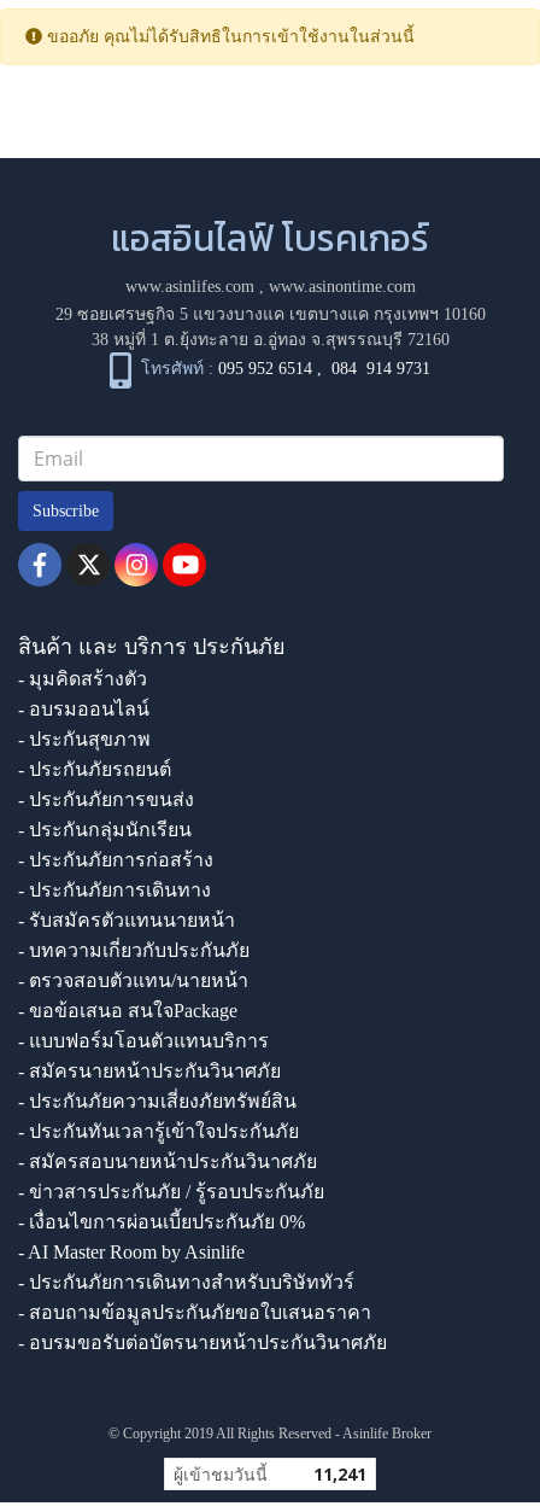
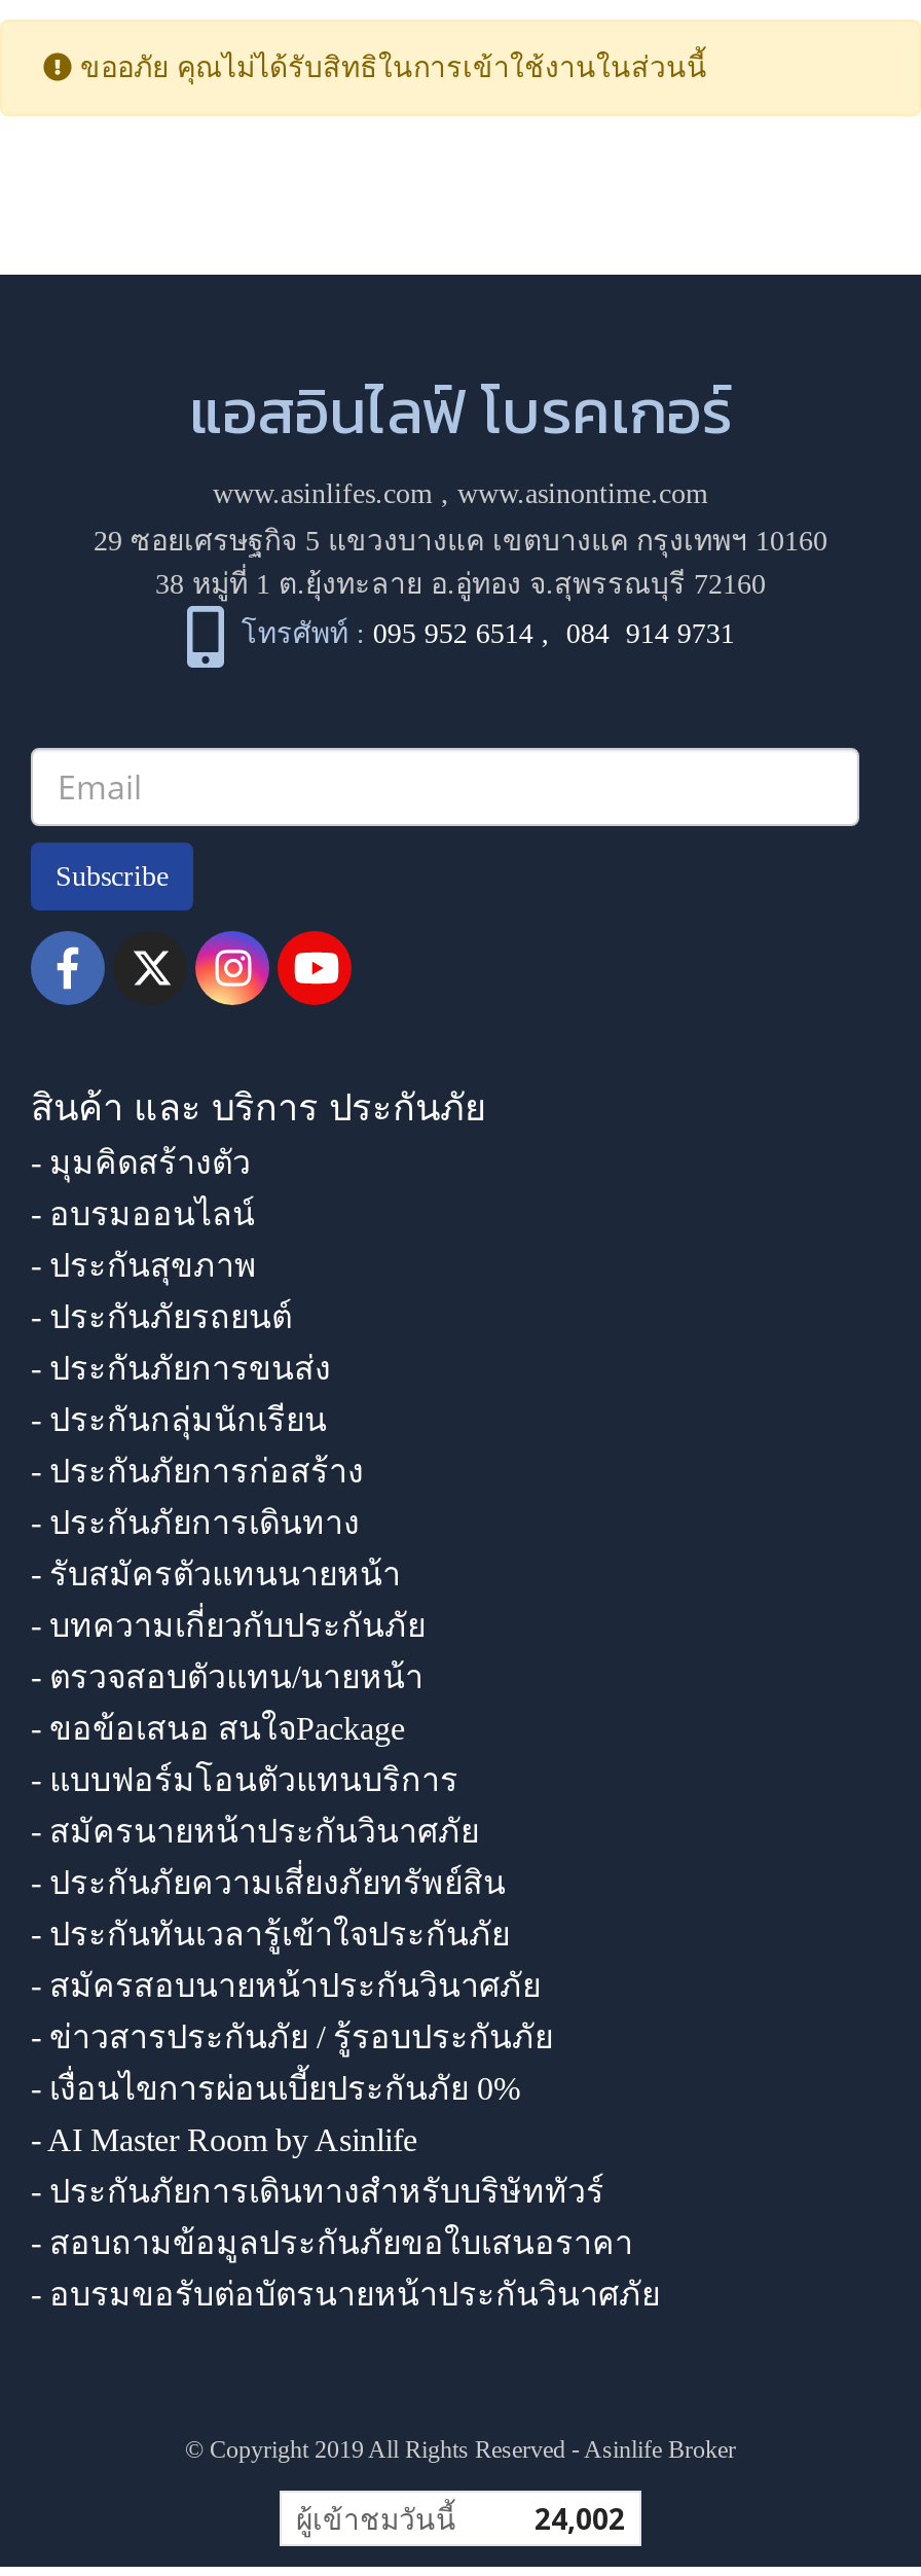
[174,1462,366,1485] ผู้เข้าชมวันนี้ 11,241 -> [296,2499,625,2538] ผู้เข้าชมวันนี้ 24,002

